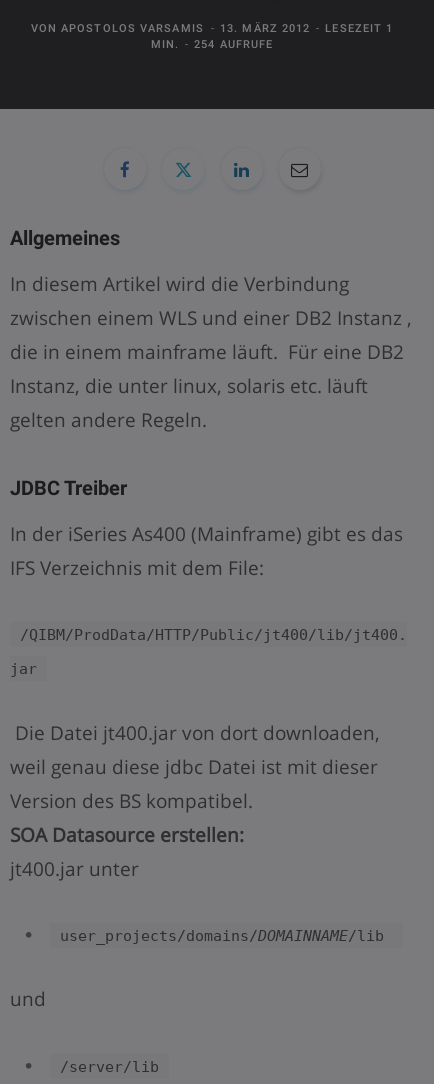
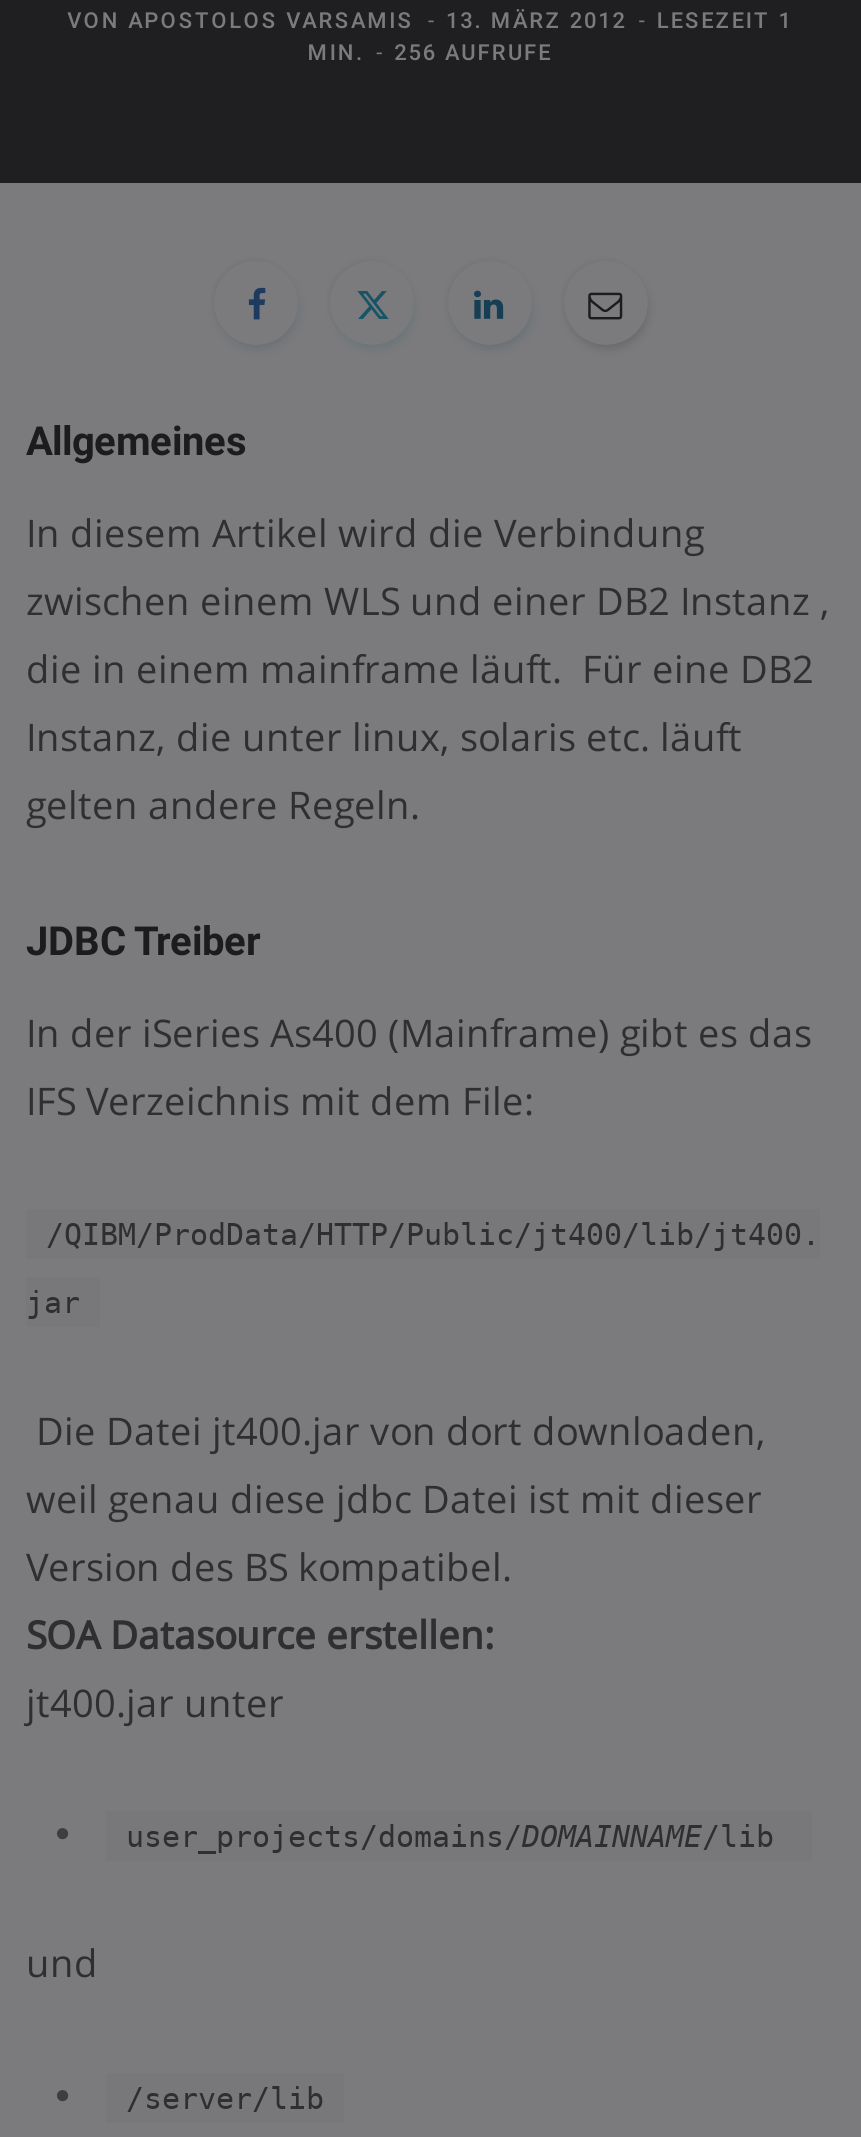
[151,37,273,50] MIN. 254 AUFRUFE -> [307,40,552,66] MIN. 256 AUFRUFE

